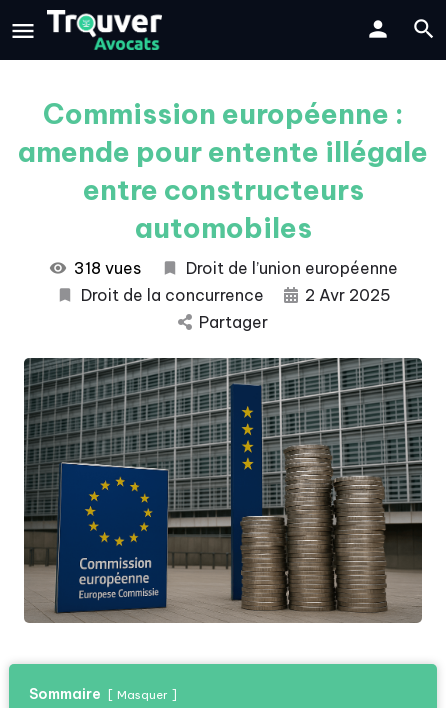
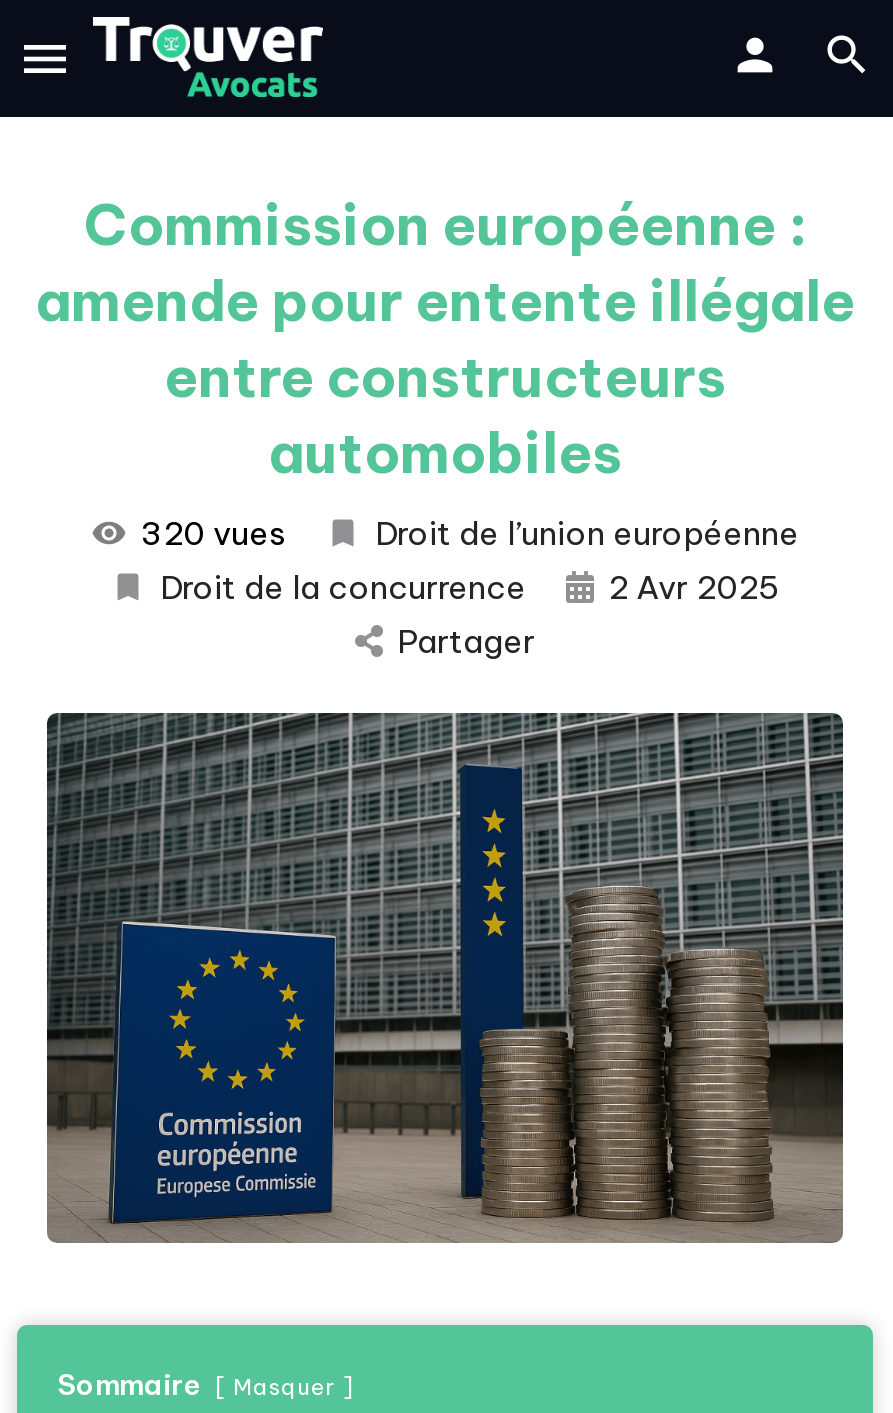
[73,258,140,278] 318 vues -> [141,513,285,553] 320 vues

